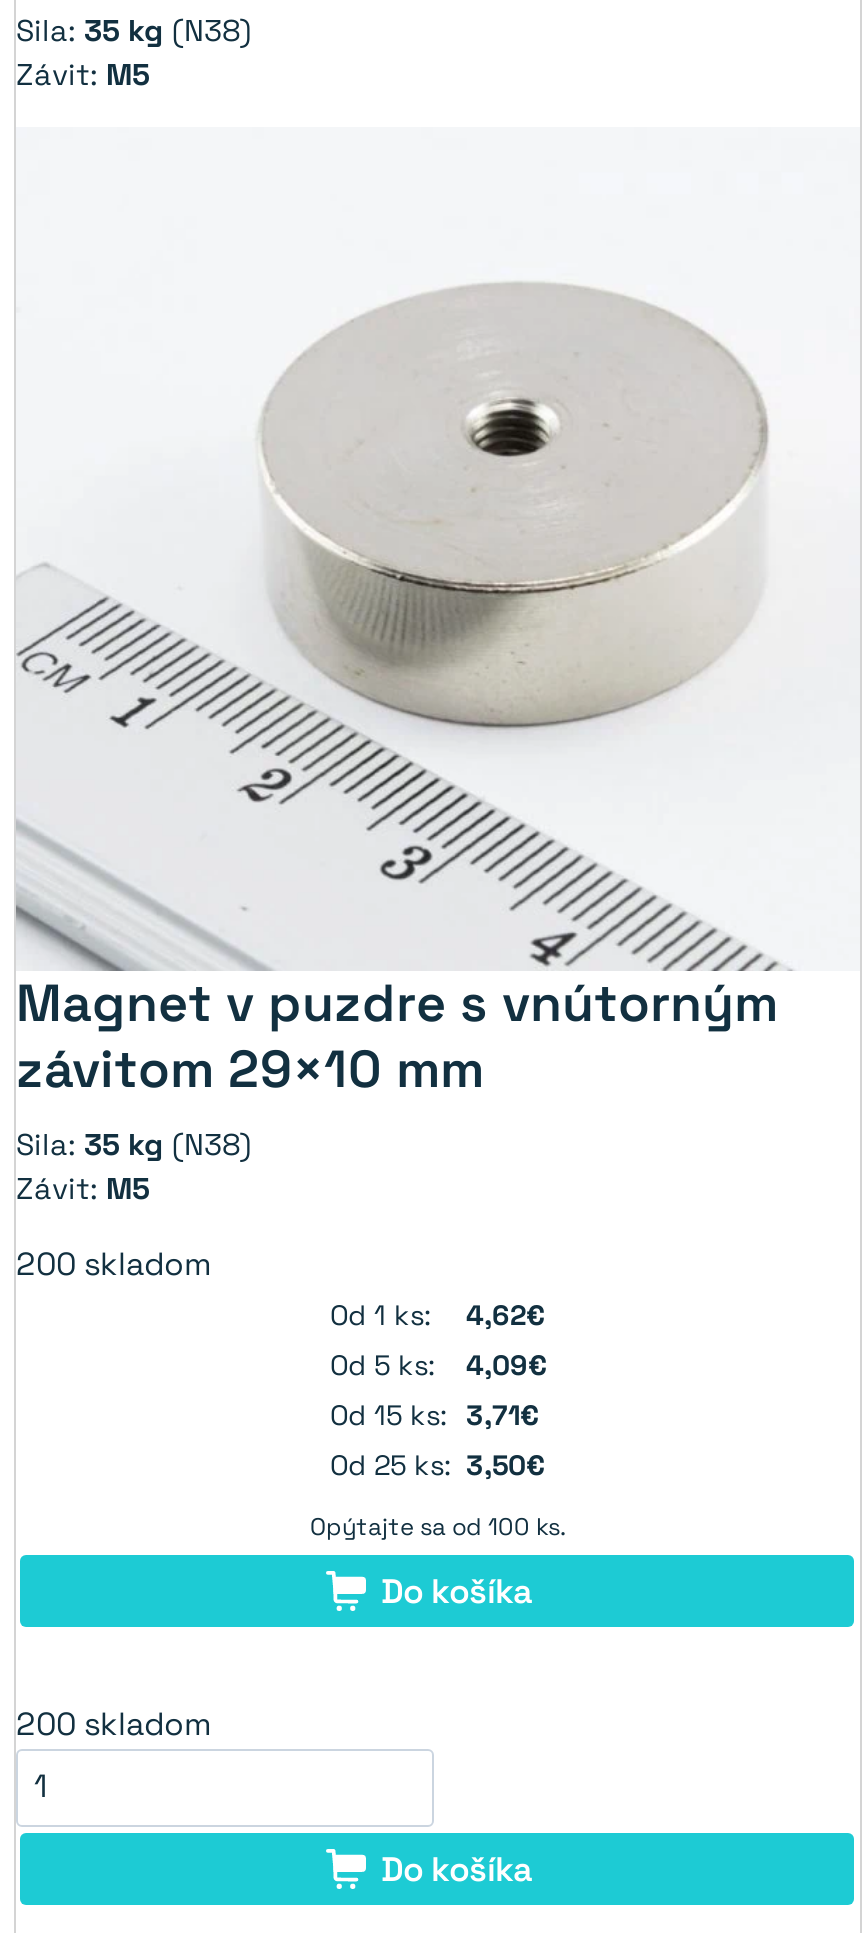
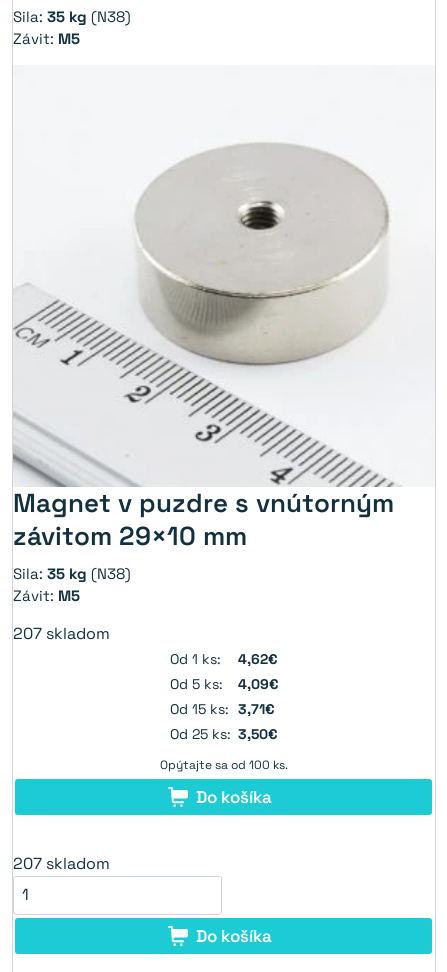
[16,1242,212,1284] 200 skladom -> [13,623,110,644] 207 skladom
[16,1702,212,1744] 200 skladom -> [13,853,110,874] 207 skladom

